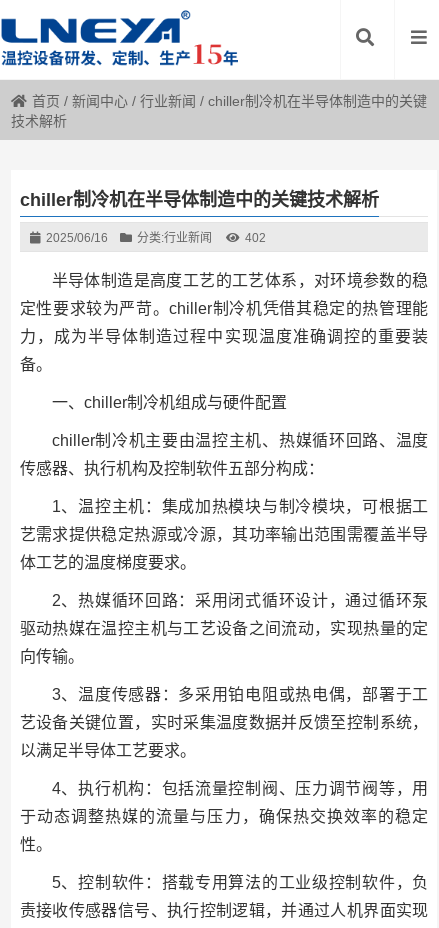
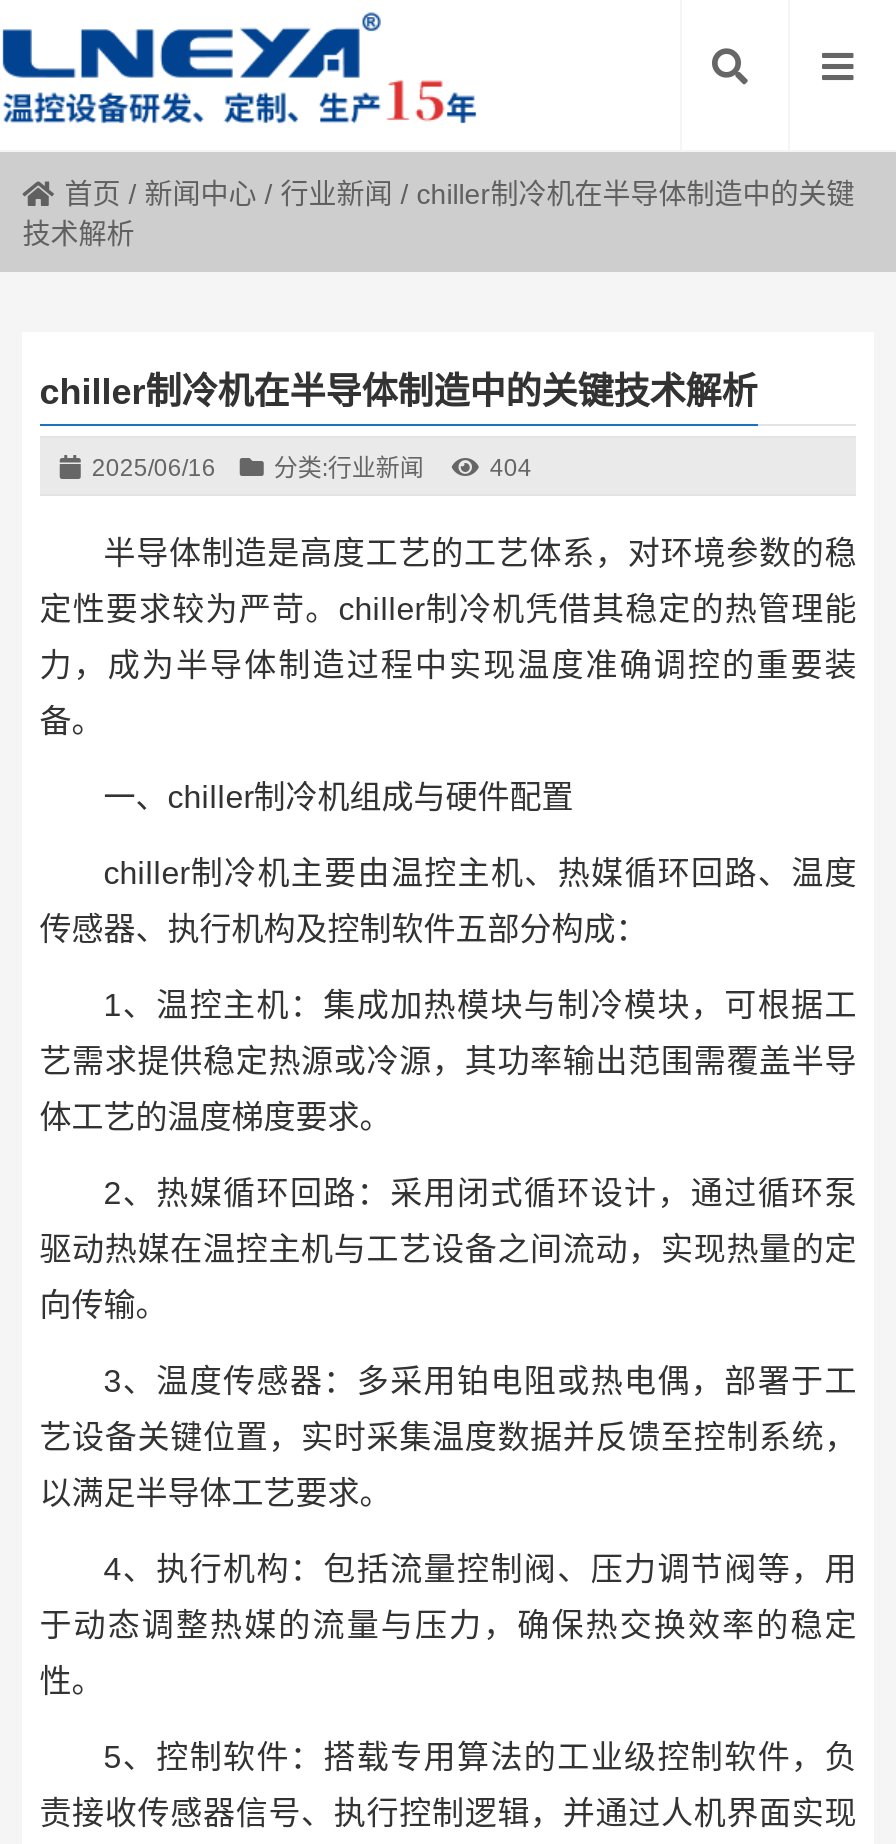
[245,231,266,245] 402 -> [490,454,532,482] 404

